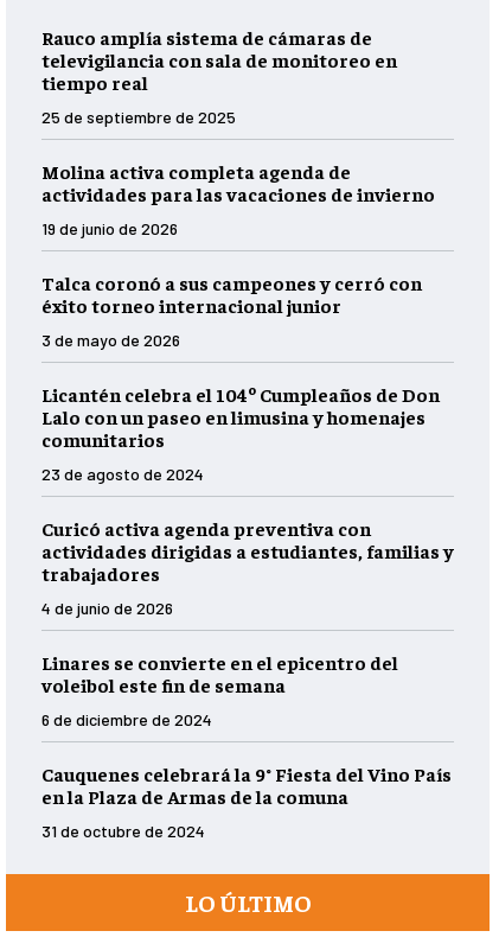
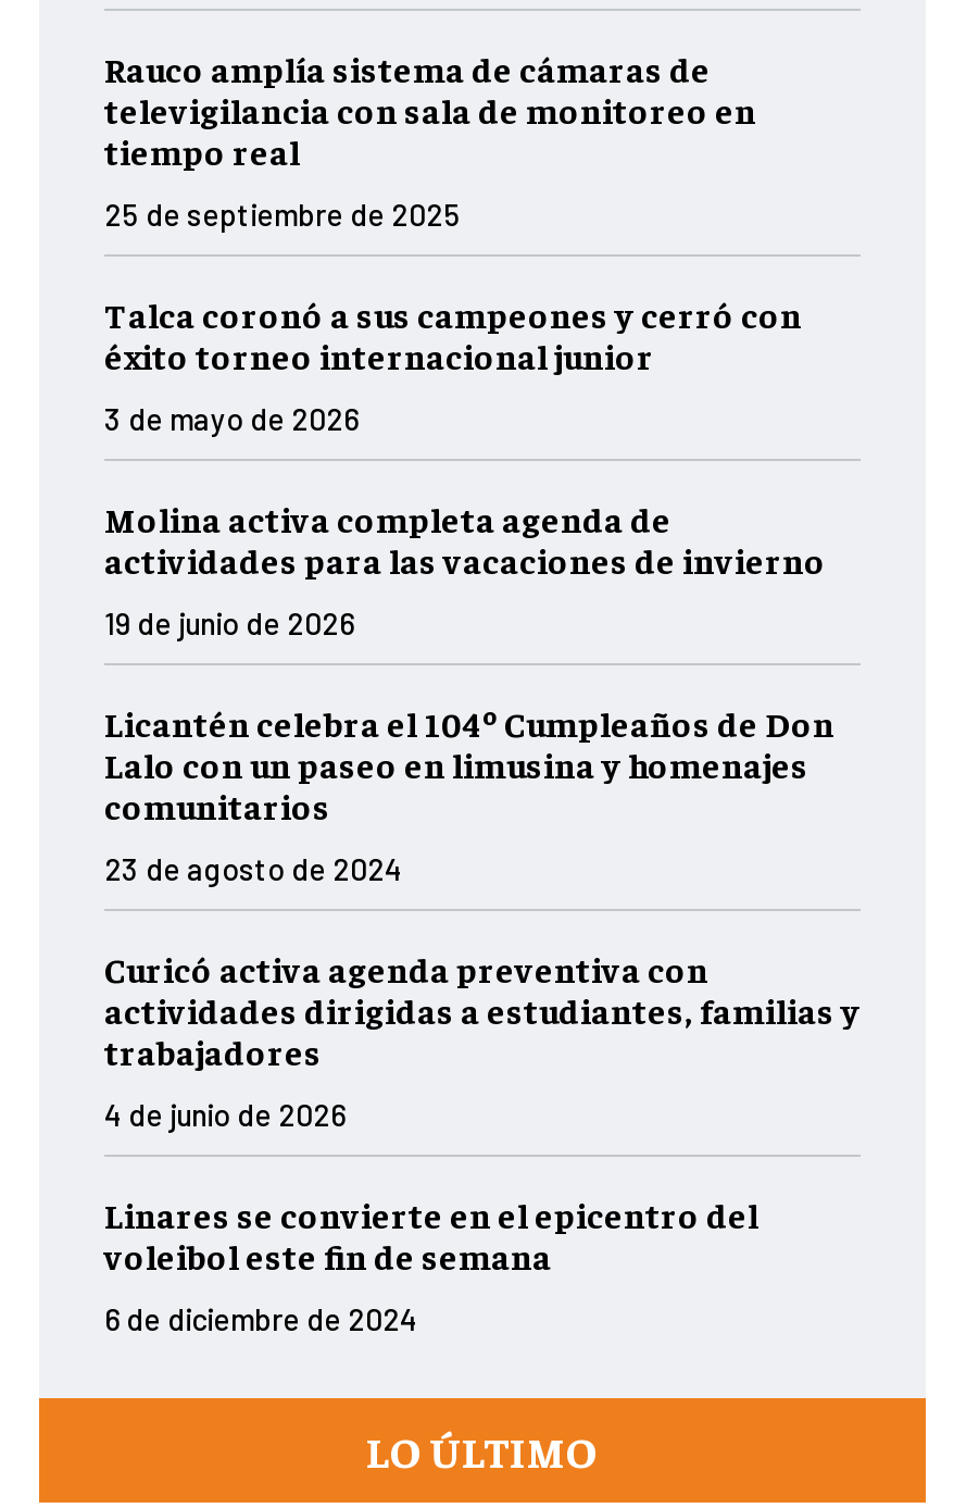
moved [41,159,435,239] -> [104,496,826,642]: Molina activa completa agenda de | actividades para las vacaciones de invierno | 19 de junio de 2026
moved [41,271,422,350] -> [104,292,802,438]: Talca coronó a sus campeones y cerró con | éxito torneo internacional junior | 3 de mayo de 2026
[41,762,452,841] Cauquenes celebrará la 9° Fiesta del Vino País | en la Plaza de Armas de la comuna | 31 de octubre de 2024 -> none

